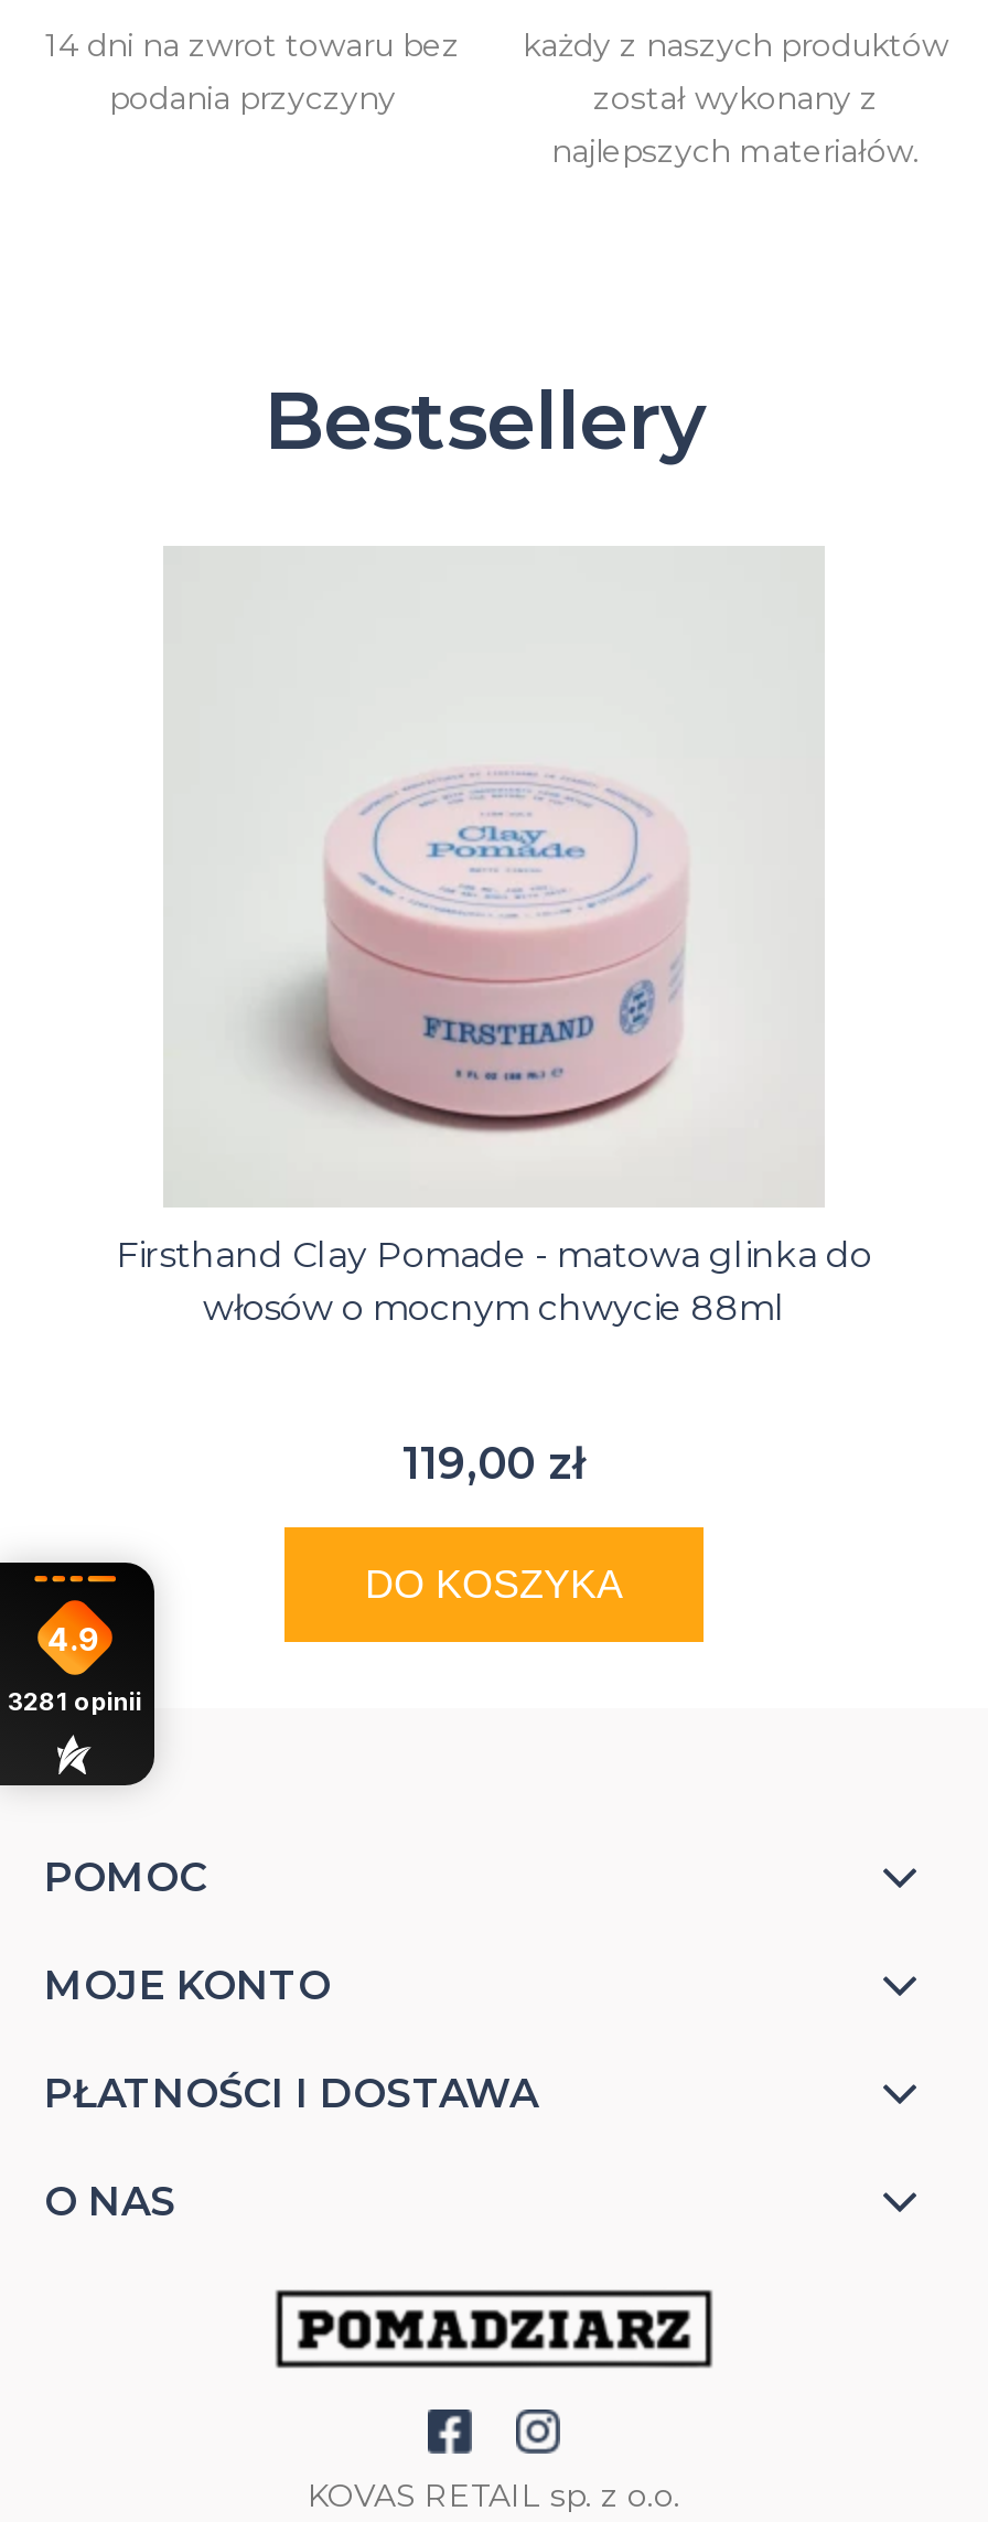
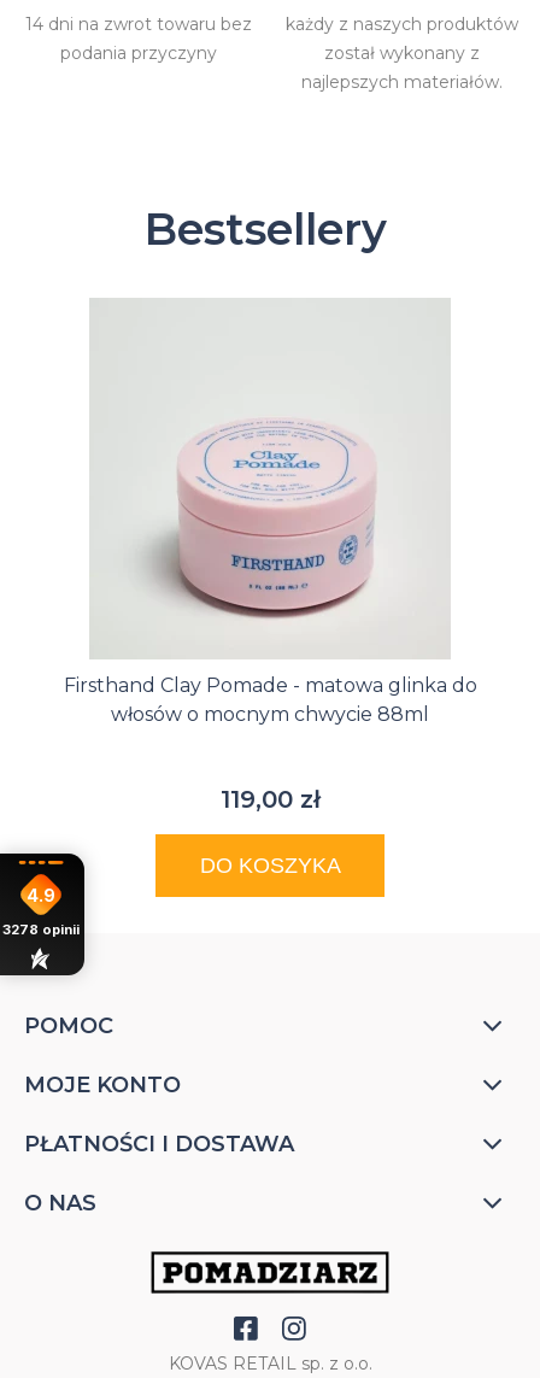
[7,1687,142,1717] 3281 opinii -> [2,921,79,938] 3278 opinii

